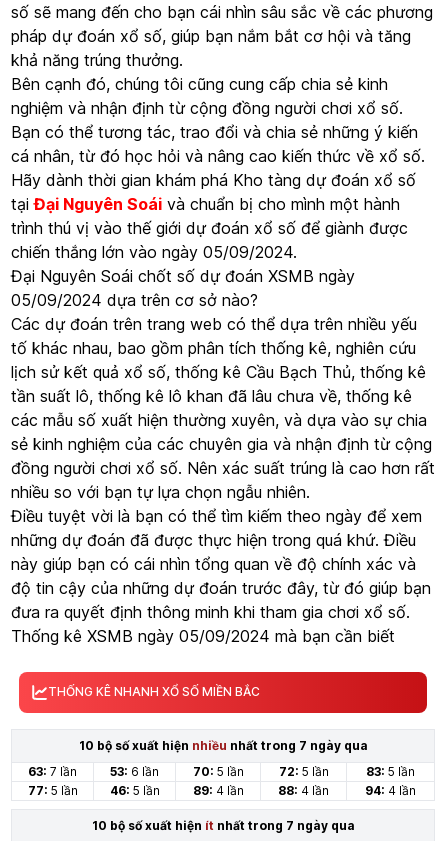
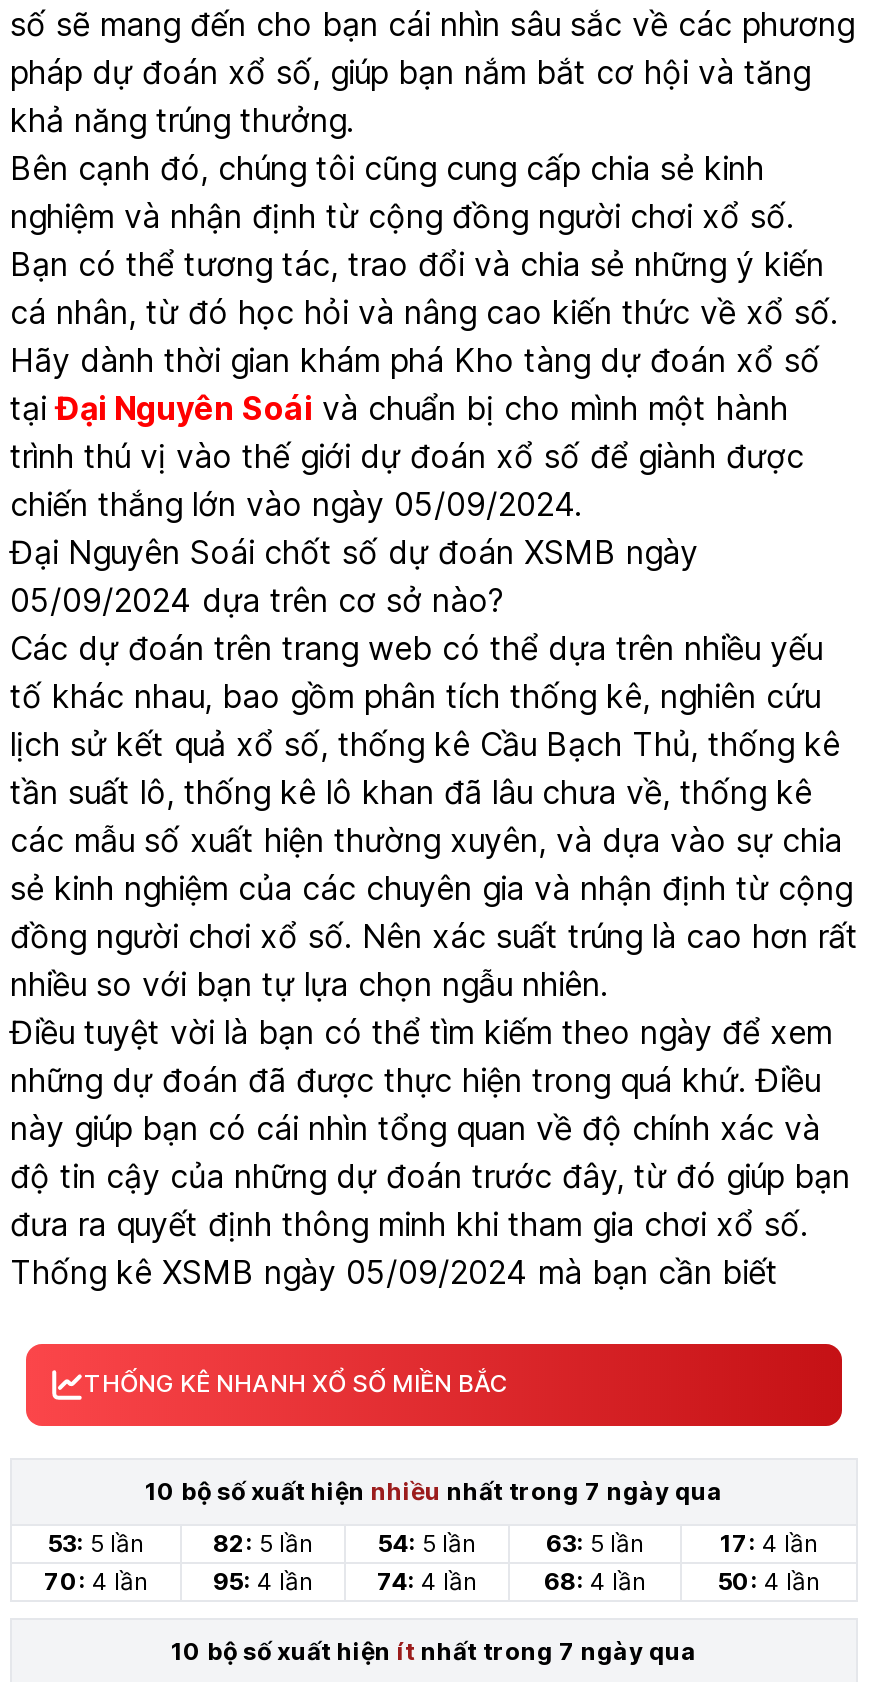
[28,764,77,779] 63: 7 lần -> [48,1528,144,1558] 53: 5 lần
[110,764,159,779] 53: 6 lần -> [213,1528,313,1558] 82: 5 lần
[192,764,243,779] 70: 5 lần -> [378,1528,476,1558] 54: 5 lần
[278,764,328,779] 72: 5 lần -> [546,1528,644,1558] 63: 5 lần
[366,764,415,779] 83: 5 lần -> [720,1528,818,1558] 17: 4 lần
[27,783,77,798] 77: 5 lần -> [44,1566,148,1596] 70: 4 lần
[109,783,159,798] 46: 5 lần -> [213,1566,313,1596] 95: 4 lần
[192,783,243,798] 89: 4 lần -> [377,1566,477,1596] 74: 4 lần
[278,783,329,798] 88: 4 lần -> [544,1566,646,1596] 68: 4 lần
[365,783,416,798] 94: 4 lần -> [718,1566,820,1596] 50: 4 lần

